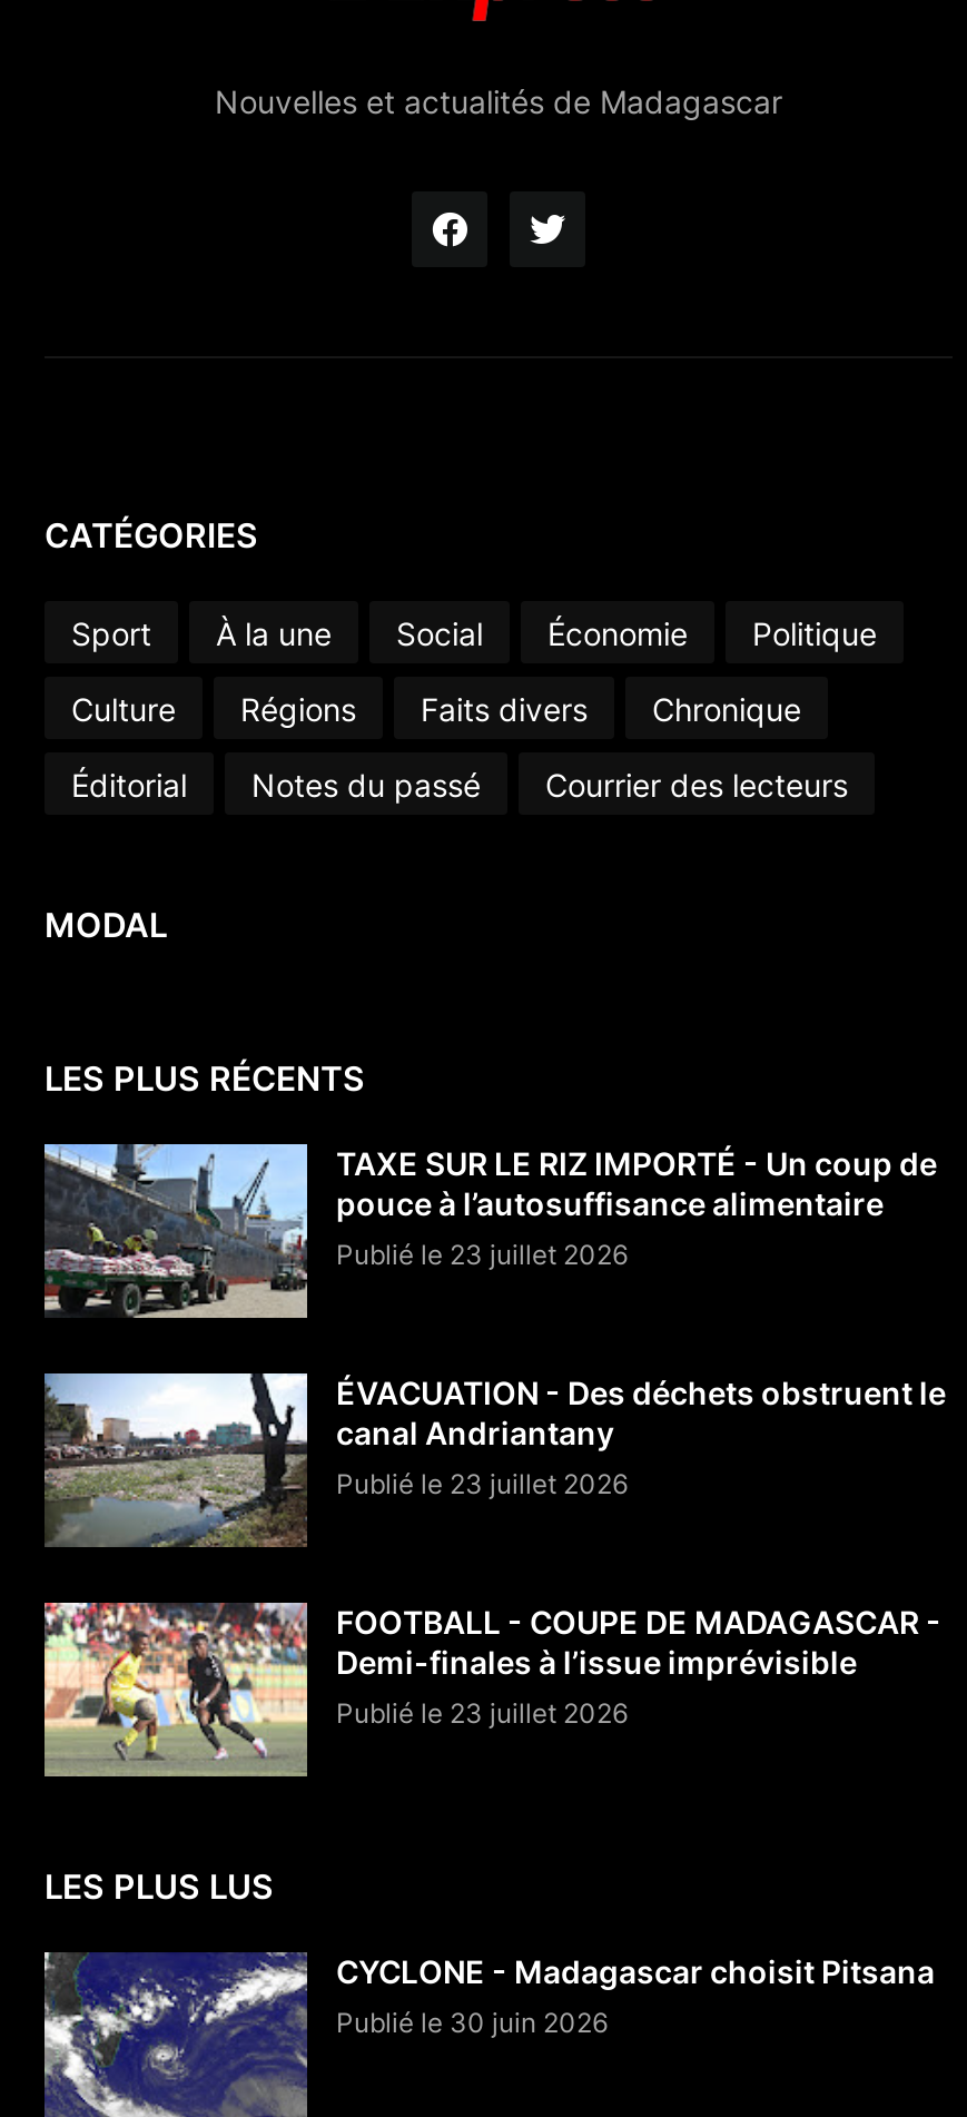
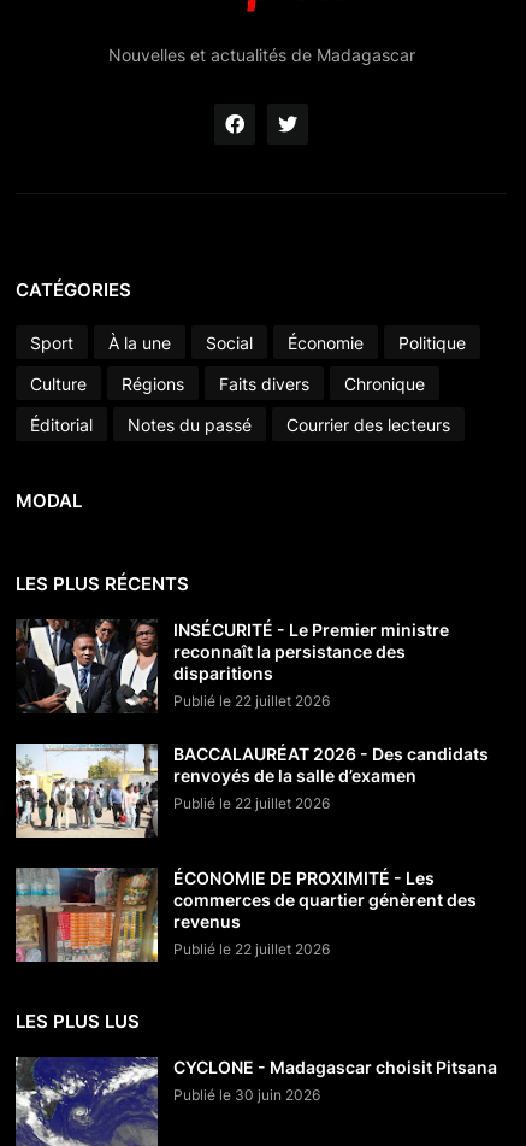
[42,1142,937,1320] [image] | TAXE SUR LE RIZ IMPORTÉ - Un coup de | pouce à l’autosuffisance alimentaire | Publié le 23 juillet 2026 -> [16,618,449,713] [image] | INSÉCURITÉ - Le Premier ministre | reconnaît la persistance des | disparitions | Publié le 22 juillet 2026
[45,1371,946,1547] [image] | ÉVACUATION - Des déchets obstruent le | canal Andriantany | Publié le 23 juillet 2026 -> [14,742,489,839] [image] | BACCALAURÉAT 2026 - Des candidats | renvoyés de la salle d’examen | Publié le 22 juillet 2026
[42,1601,941,1776] [image] | FOOTBALL - COUPE DE MADAGASCAR - | Demi-finales à l’issue imprévisible | Publié le 23 juillet 2026 -> [14,866,477,962] [image] | ÉCONOMIE DE PROXIMITÉ - Les | commerces de quartier génèrent des | revenus | Publié le 22 juillet 2026

